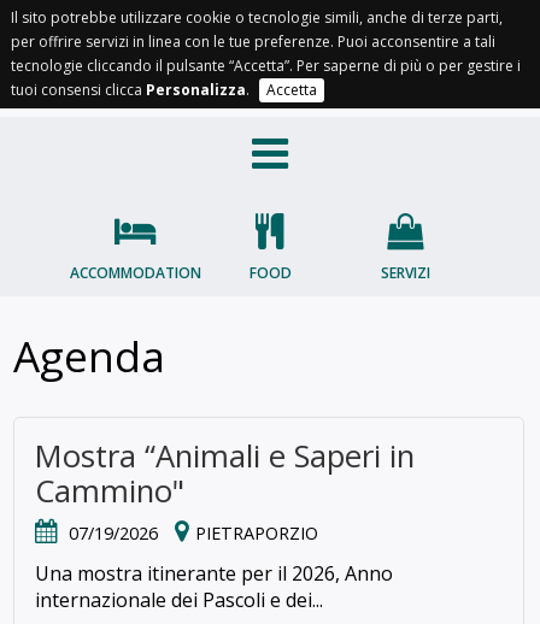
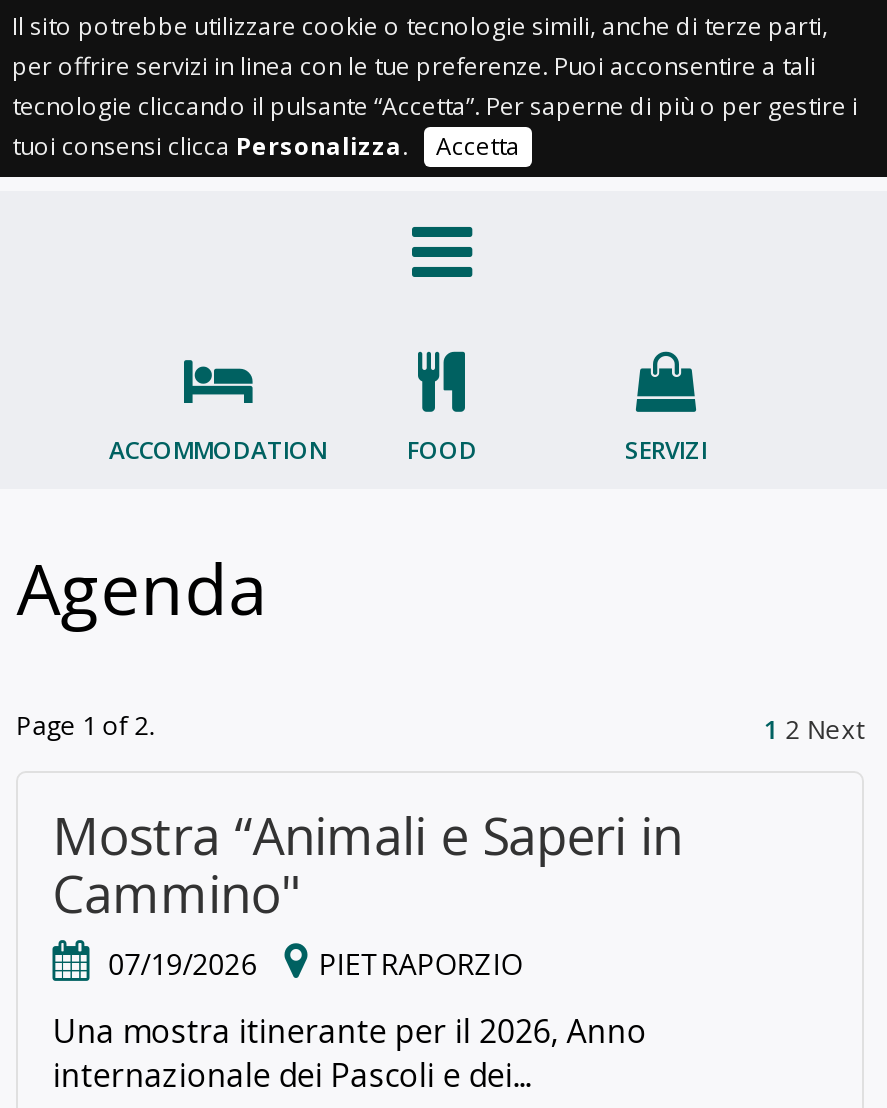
none -> [16,707,864,747] Page 1 of 2. | 1 2 Next

